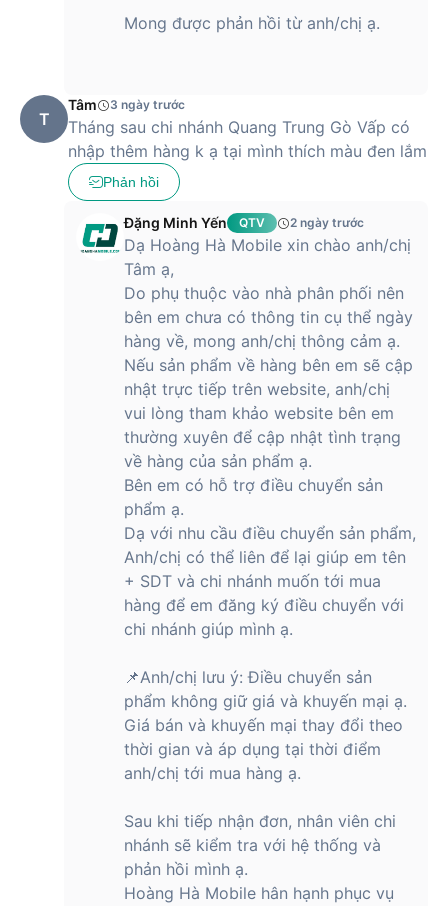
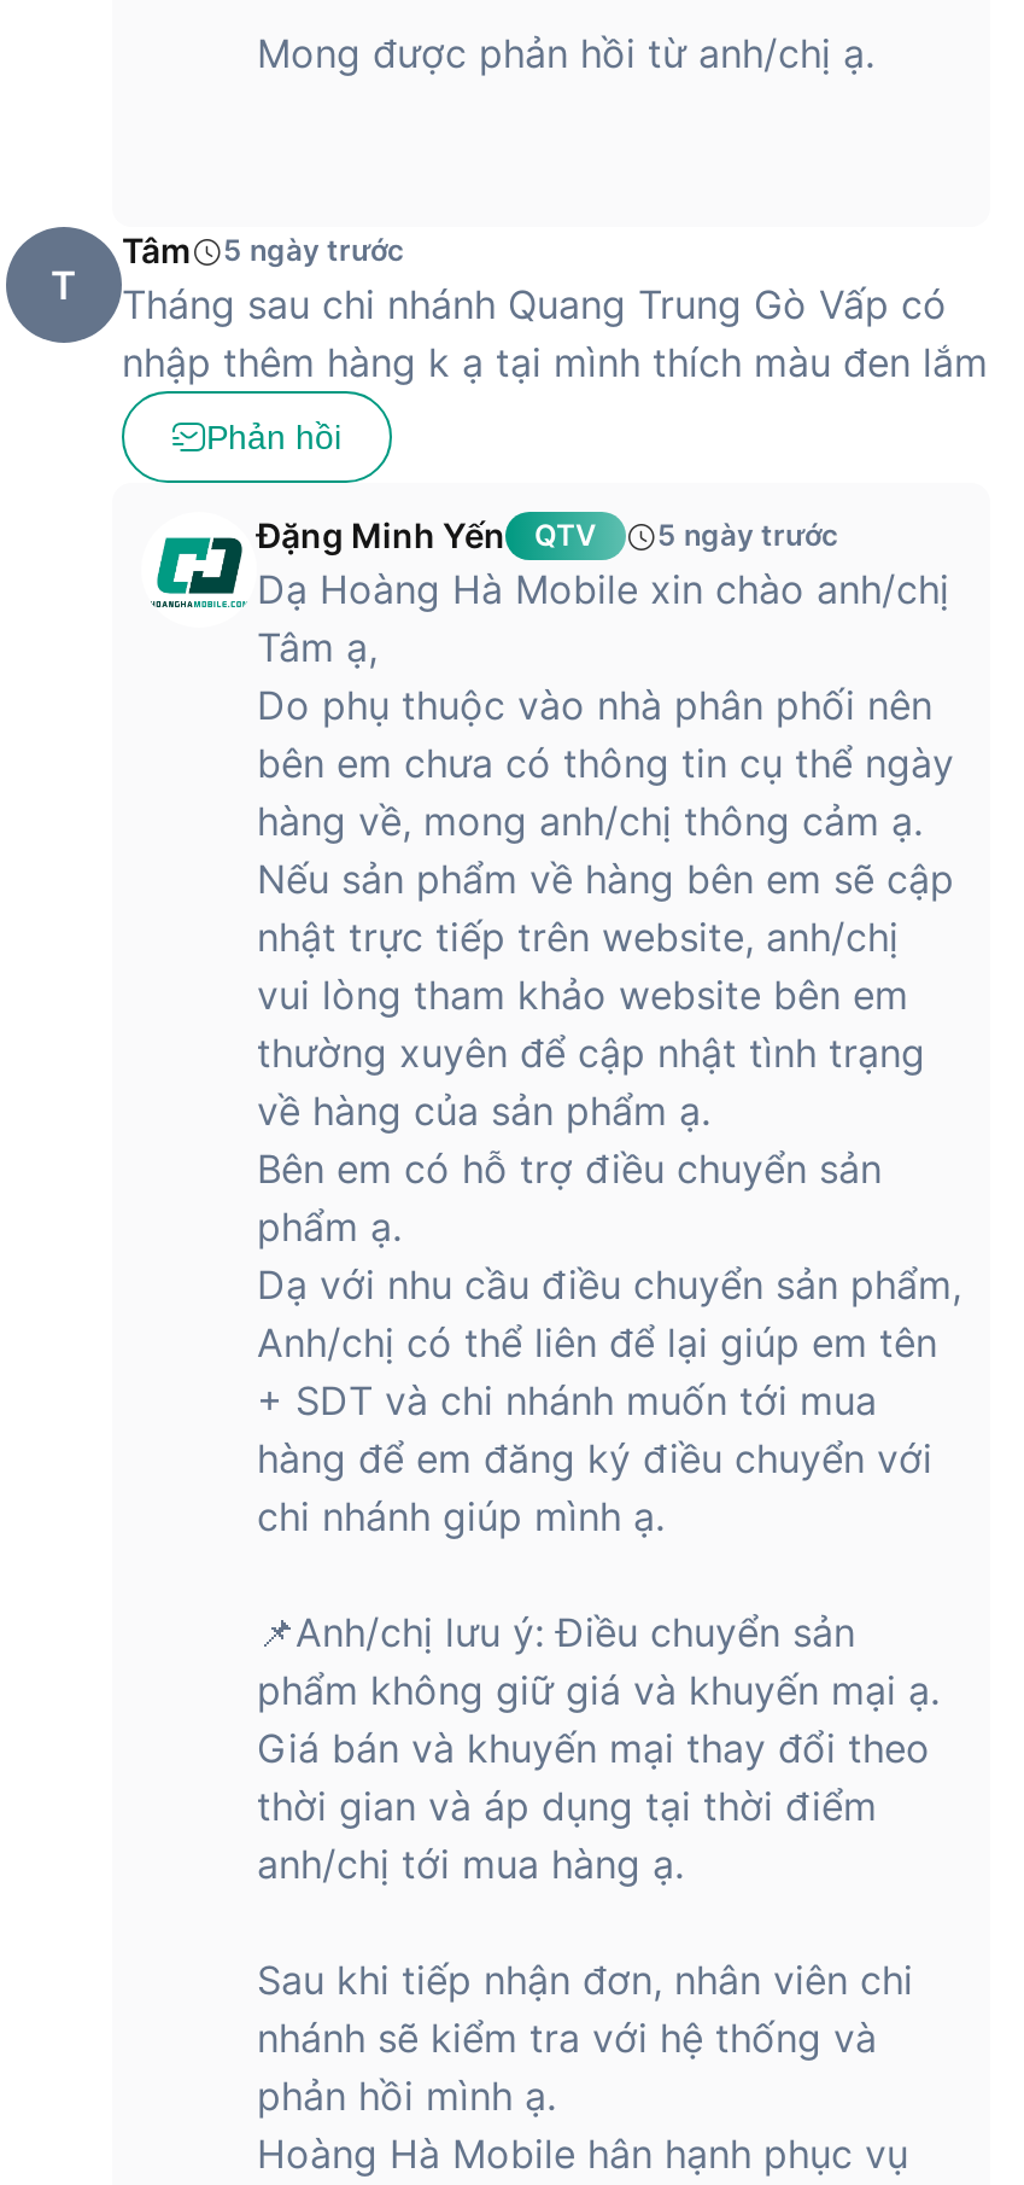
[68,96,185,113] Tâm 3 ngày trước -> [122,230,404,271] Tâm 5 ngày trước
[124,214,364,231] Đặng Minh Yến QTV 2 ngày trước -> [257,515,838,556] Đặng Minh Yến QTV 5 ngày trước

